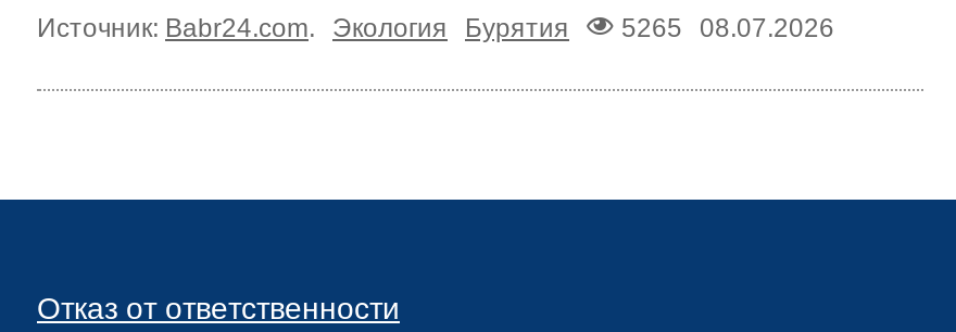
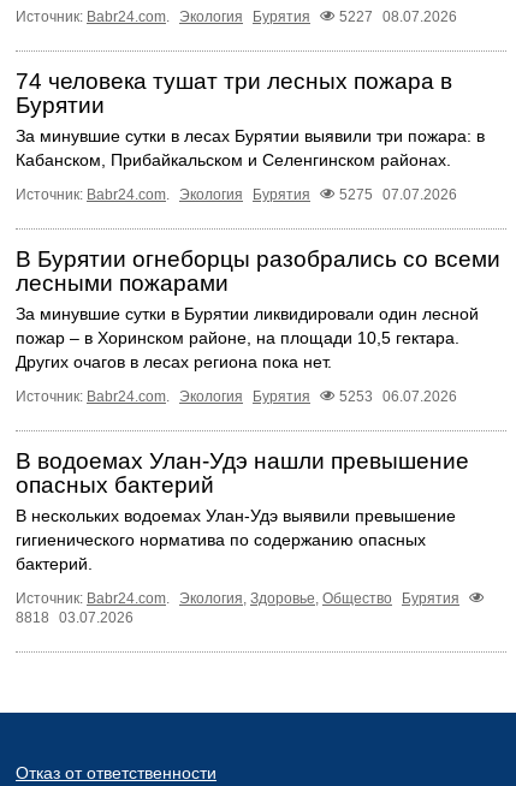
[621,14,834,45] 5265 08.07.2026 -> [16,9,500,627] 5227 08.07.2026 | 74 человека тушат три лесных пожара в | Бурятии | За минувшие сутки в лесах Бурятии выявили три пожара: в | Кабанском, Прибайкальском и Селенгинском районах. | Источник: Babr24.com. Экология Бурятия | 5275 07.07.2026 | В Бурятии огнеборцы разобрались со всеми | лесными пожарами | За минувшие сутки в Бурятии ликвидировали один лесной | пожар – в Хоринском районе, на площади 10,5 гектара. | Других очагов в лесах региона пока нет. | Источник: Babr24.com. Экология Бурятия | 5253 06.07.2026 | В водоемах Улан-Удэ нашли превышение | опасных бактерий | В нескольких водоемах Улан-Удэ выявили превышение | гигиенического норматива по содержанию опасных | бактерий. | Источник: Babr24.com. Экология, Здоровье, Общество Бурятия | 8818 03.07.2026

